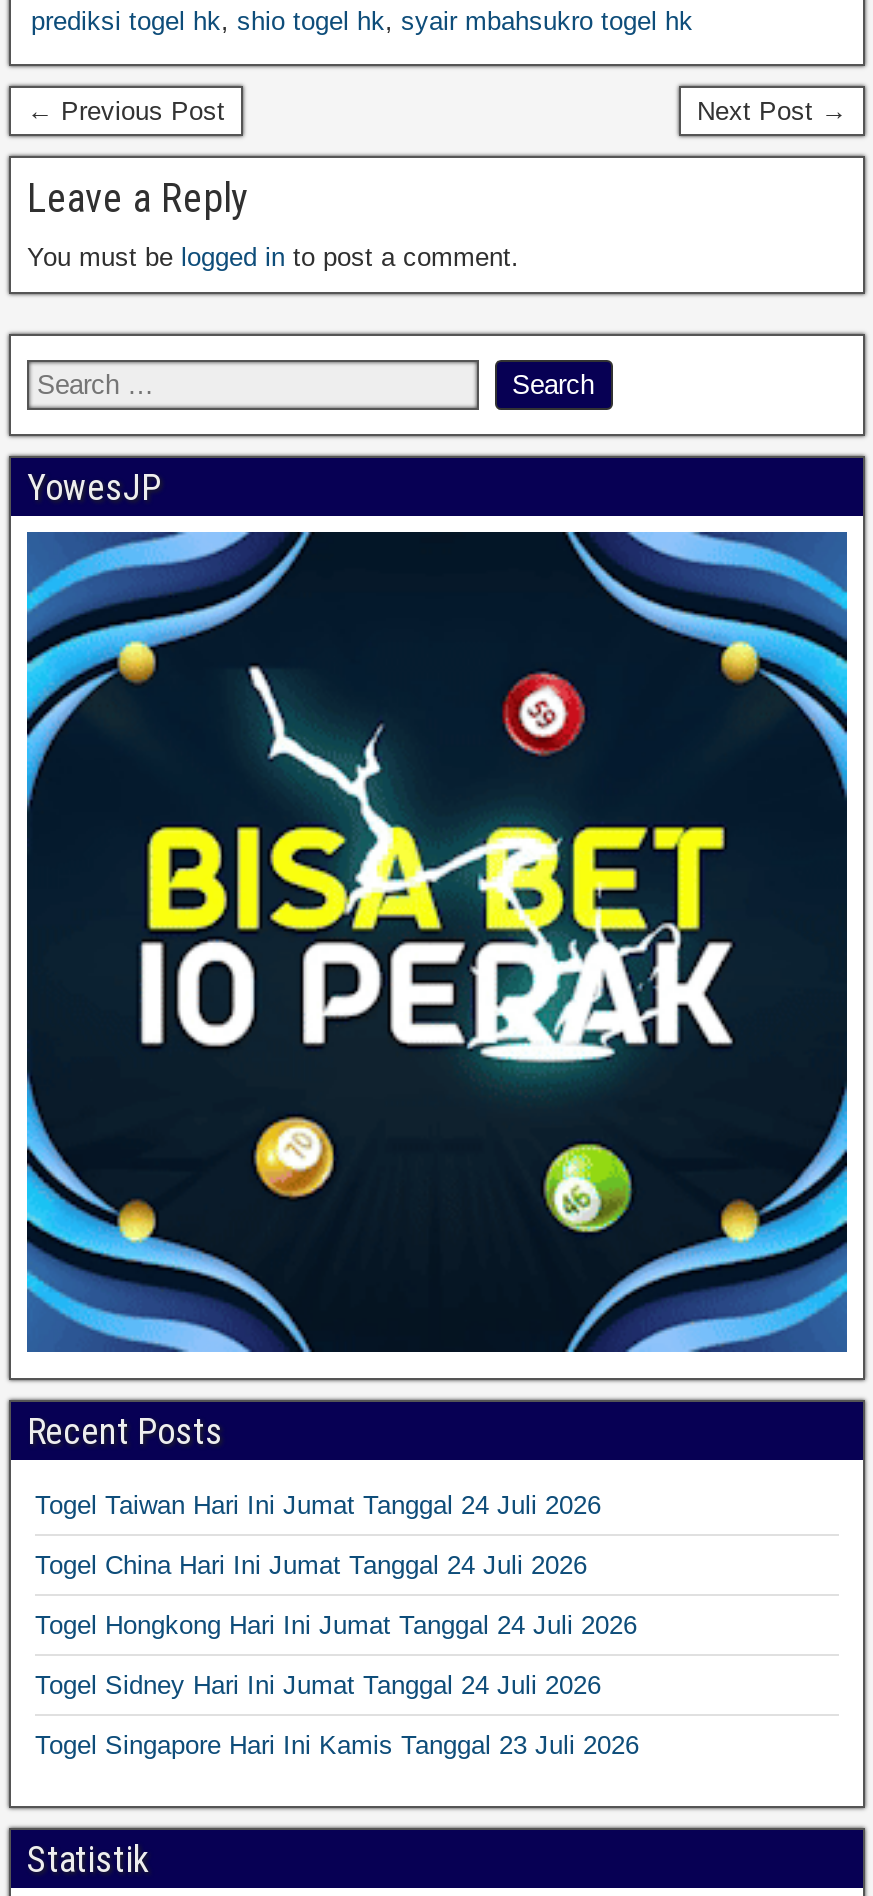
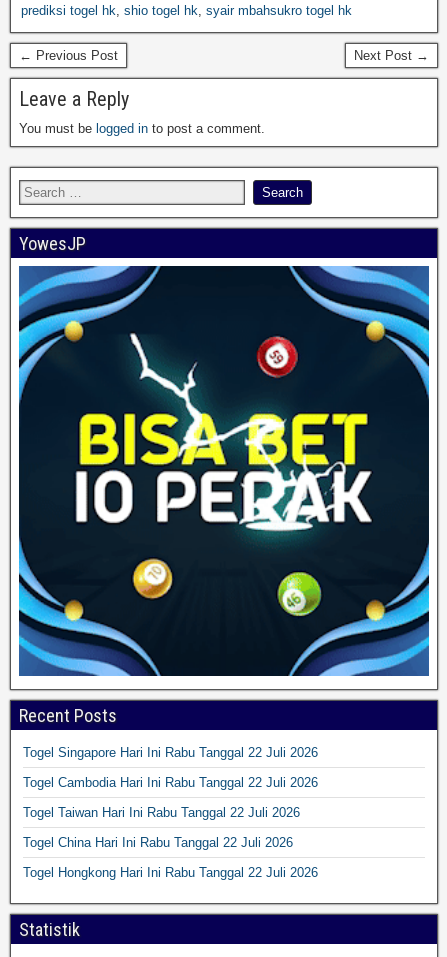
[35,1489,601,1519] Togel Taiwan Hari Ini Jumat Tanggal 24 Juli 2026 -> [23,744,318,759] Togel Singapore Hari Ini Rabu Tanggal 22 Juli 2026
[35,1549,587,1579] Togel China Hari Ini Jumat Tanggal 24 Juli 2026 -> [23,774,318,789] Togel Cambodia Hari Ini Rabu Tanggal 22 Juli 2026
[35,1609,637,1639] Togel Hongkong Hari Ini Jumat Tanggal 24 Juli 2026 -> [23,804,300,819] Togel Taiwan Hari Ini Rabu Tanggal 22 Juli 2026
[35,1669,601,1699] Togel Sidney Hari Ini Jumat Tanggal 24 Juli 2026 -> [23,834,293,849] Togel China Hari Ini Rabu Tanggal 22 Juli 2026
[35,1729,639,1759] Togel Singapore Hari Ini Kamis Tanggal 23 Juli 2026 -> [23,864,318,879] Togel Hongkong Hari Ini Rabu Tanggal 22 Juli 2026

